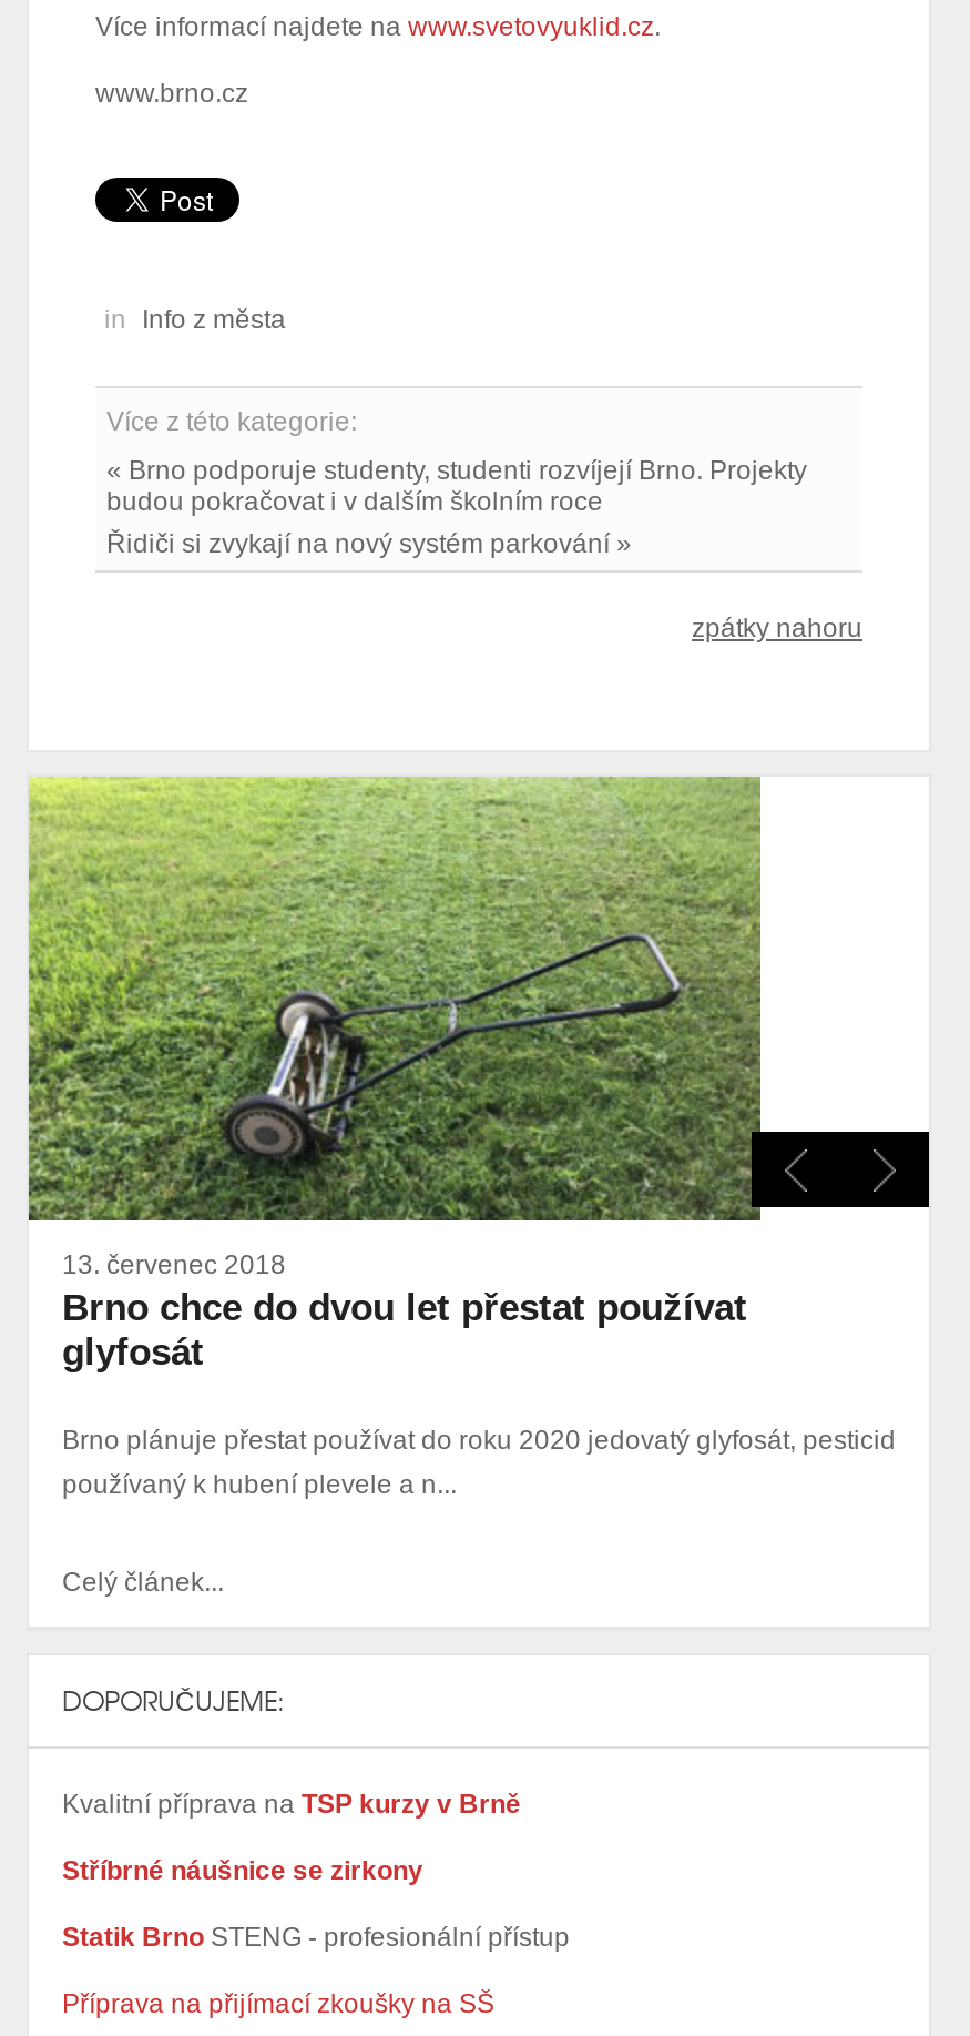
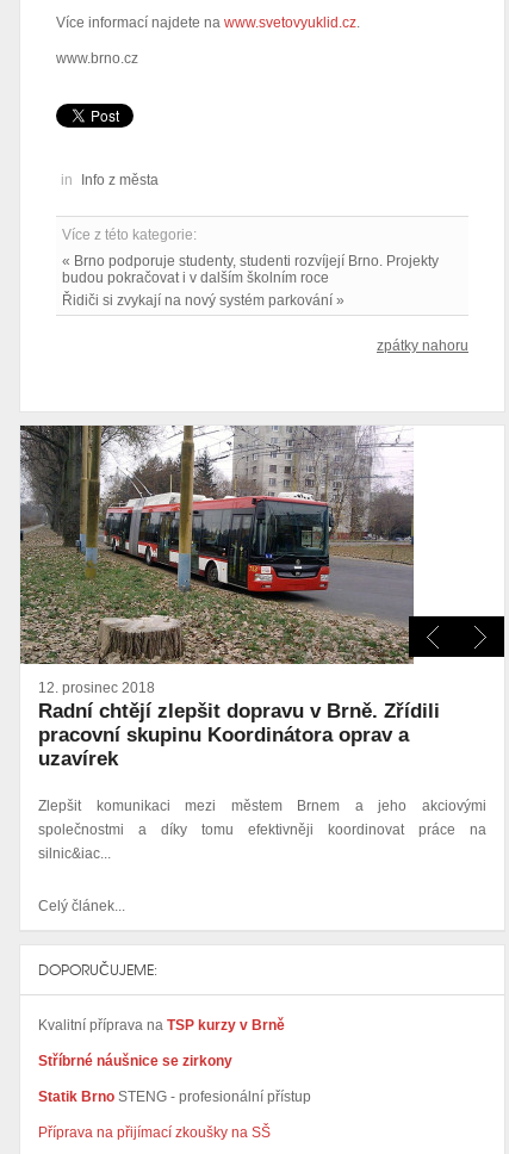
[29,774,760,1374] [image] | 13. červenec 2018 | Brno chce do dvou let přestat používat | glyfosát -> [19,424,440,770] [image] | 12. prosinec 2018 | Radní chtějí zlepšit dopravu v Brně. Zřídili | pracovní skupinu Koordinátora oprav a | uzavírek
[62,1425,896,1500] Brno plánuje přestat používat do roku 2020 jedovatý glyfosát, pesticid | používaný k hubení plevele a n... -> [38,798,486,862] Zlepšit komunikaci mezi městem Brnem a jeho akciovými | společnostmi a díky tomu efektivněji koordinovat práce na | silnic&iac...

